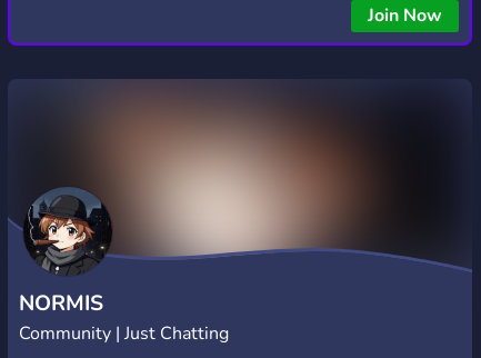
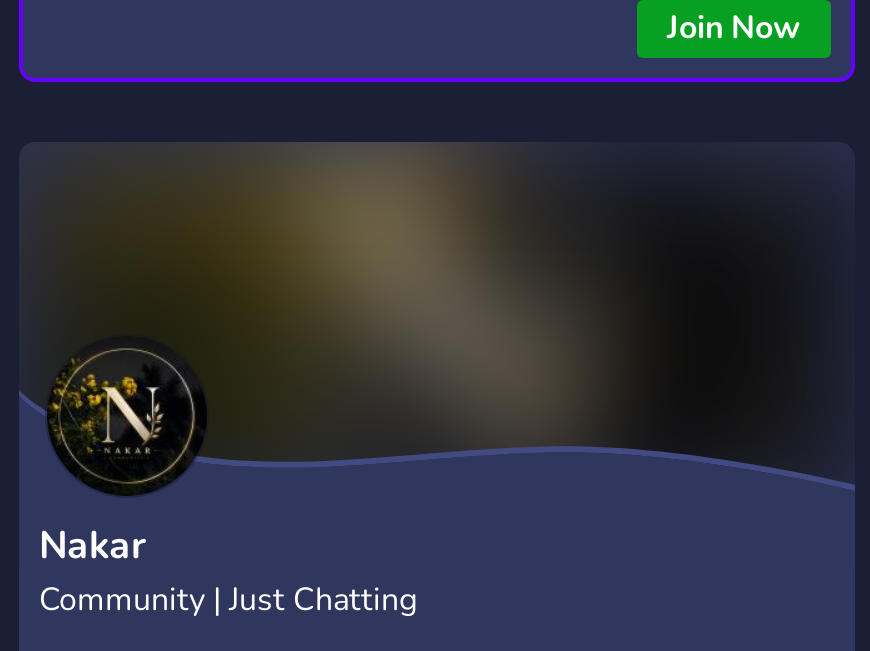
[19,87,385,318] [image] | NORMIS -> [39,146,705,572] [image] | Nakar

